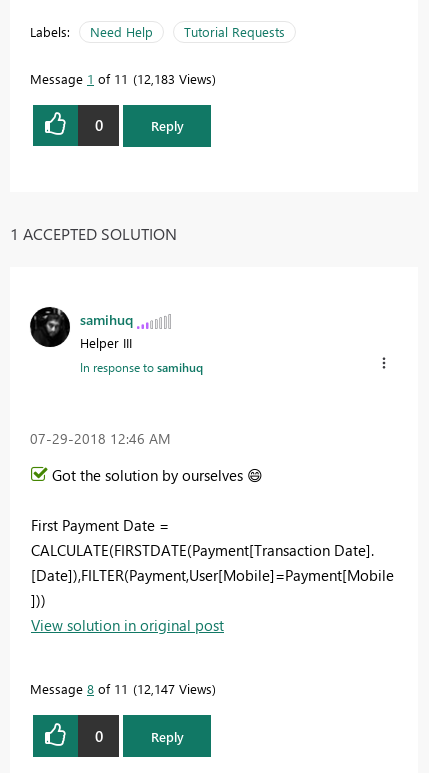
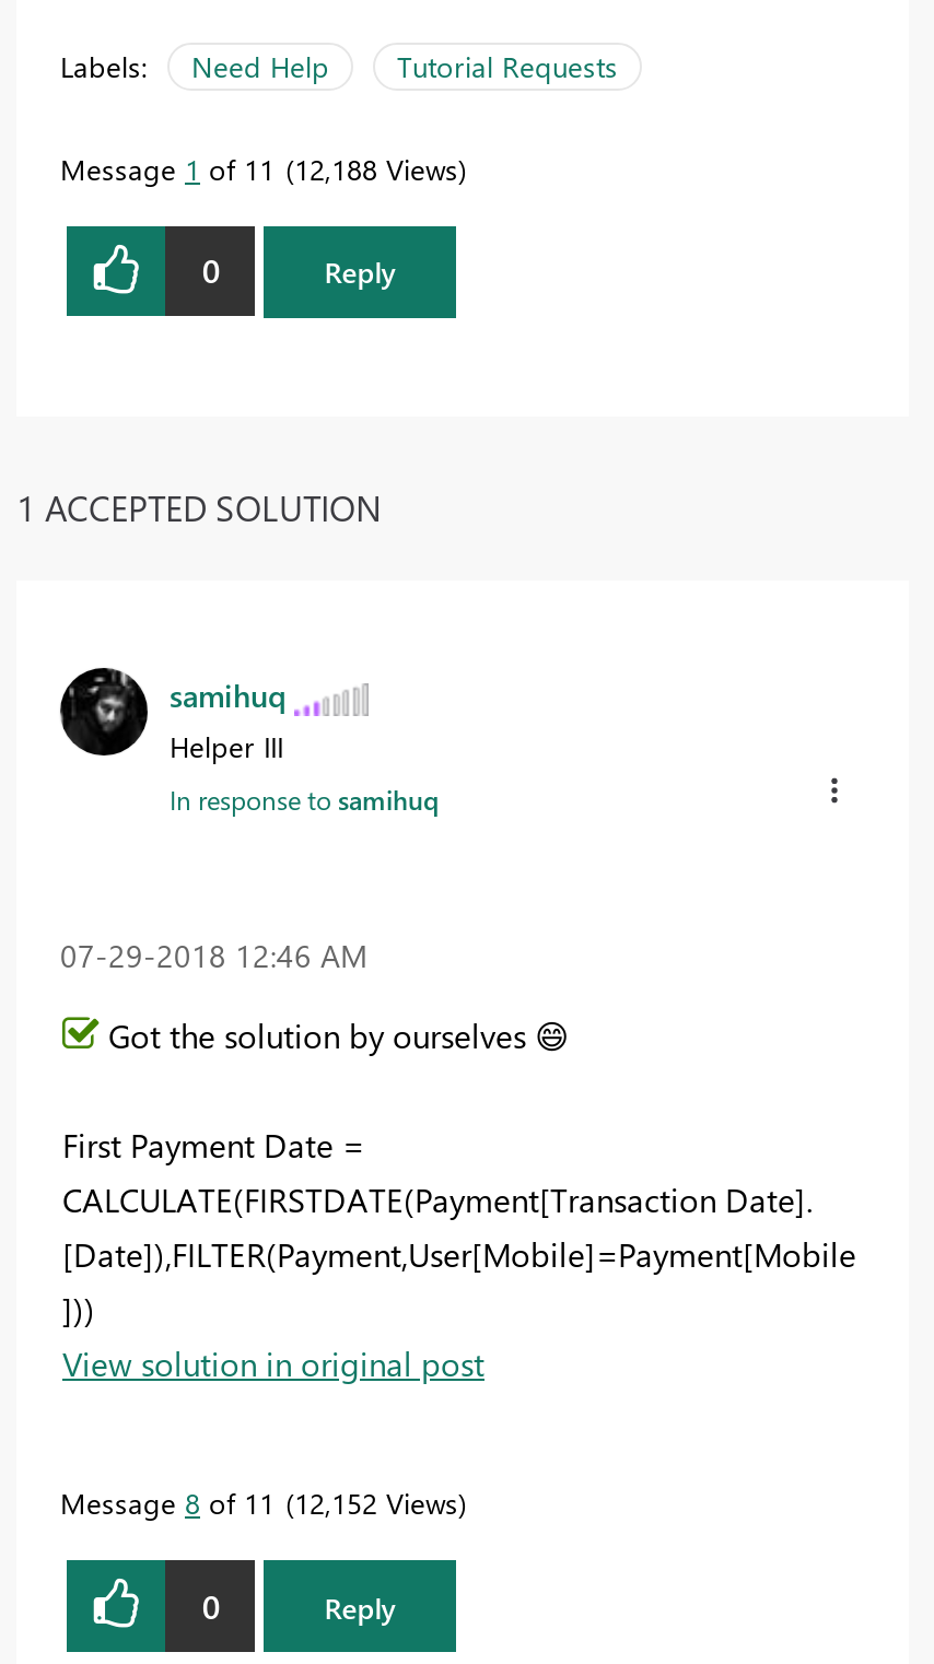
[30,70,212,87] Message 1 of 11 12,183 Views -> [60,149,458,186] Message 1 of 11 12,188 Views
[30,680,212,697] Message 8 of 11 12,147 Views -> [60,1484,458,1521] Message 8 of 11 12,152 Views

